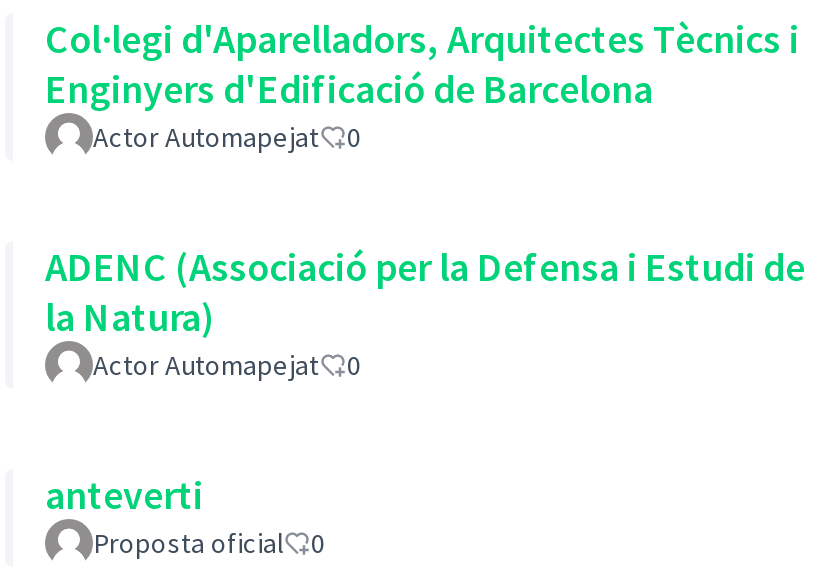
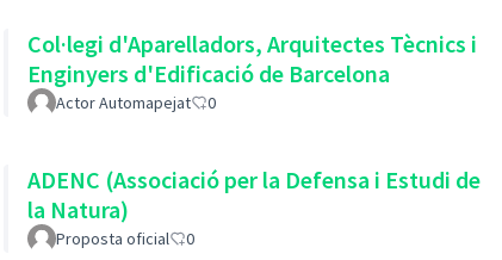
[45,347,361,519] Actor Automapejat | 0 | anteverti -> none

